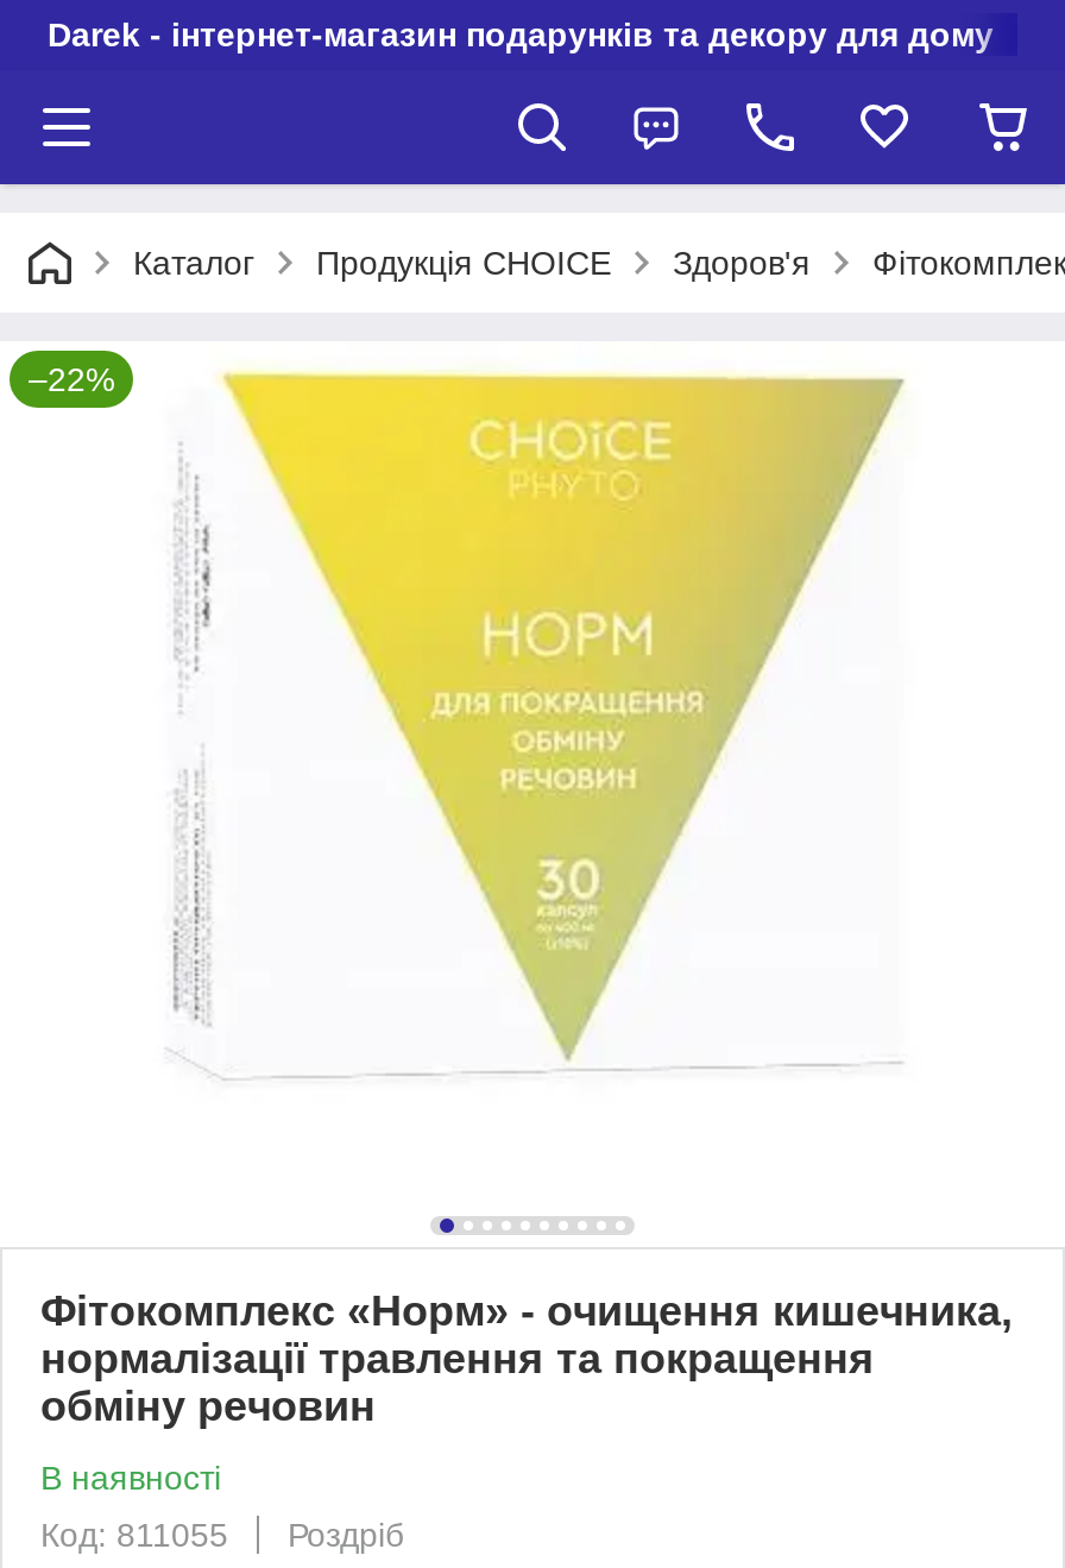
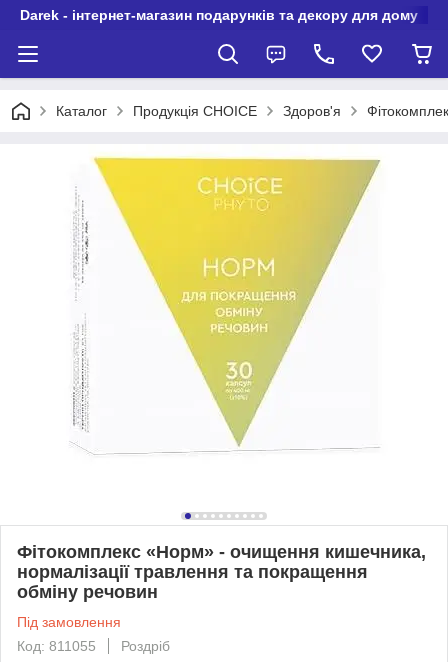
[29,360,114,398] –22% -> none
[40,1458,221,1496] В наявності -> [17,614,121,630] Під замовлення

